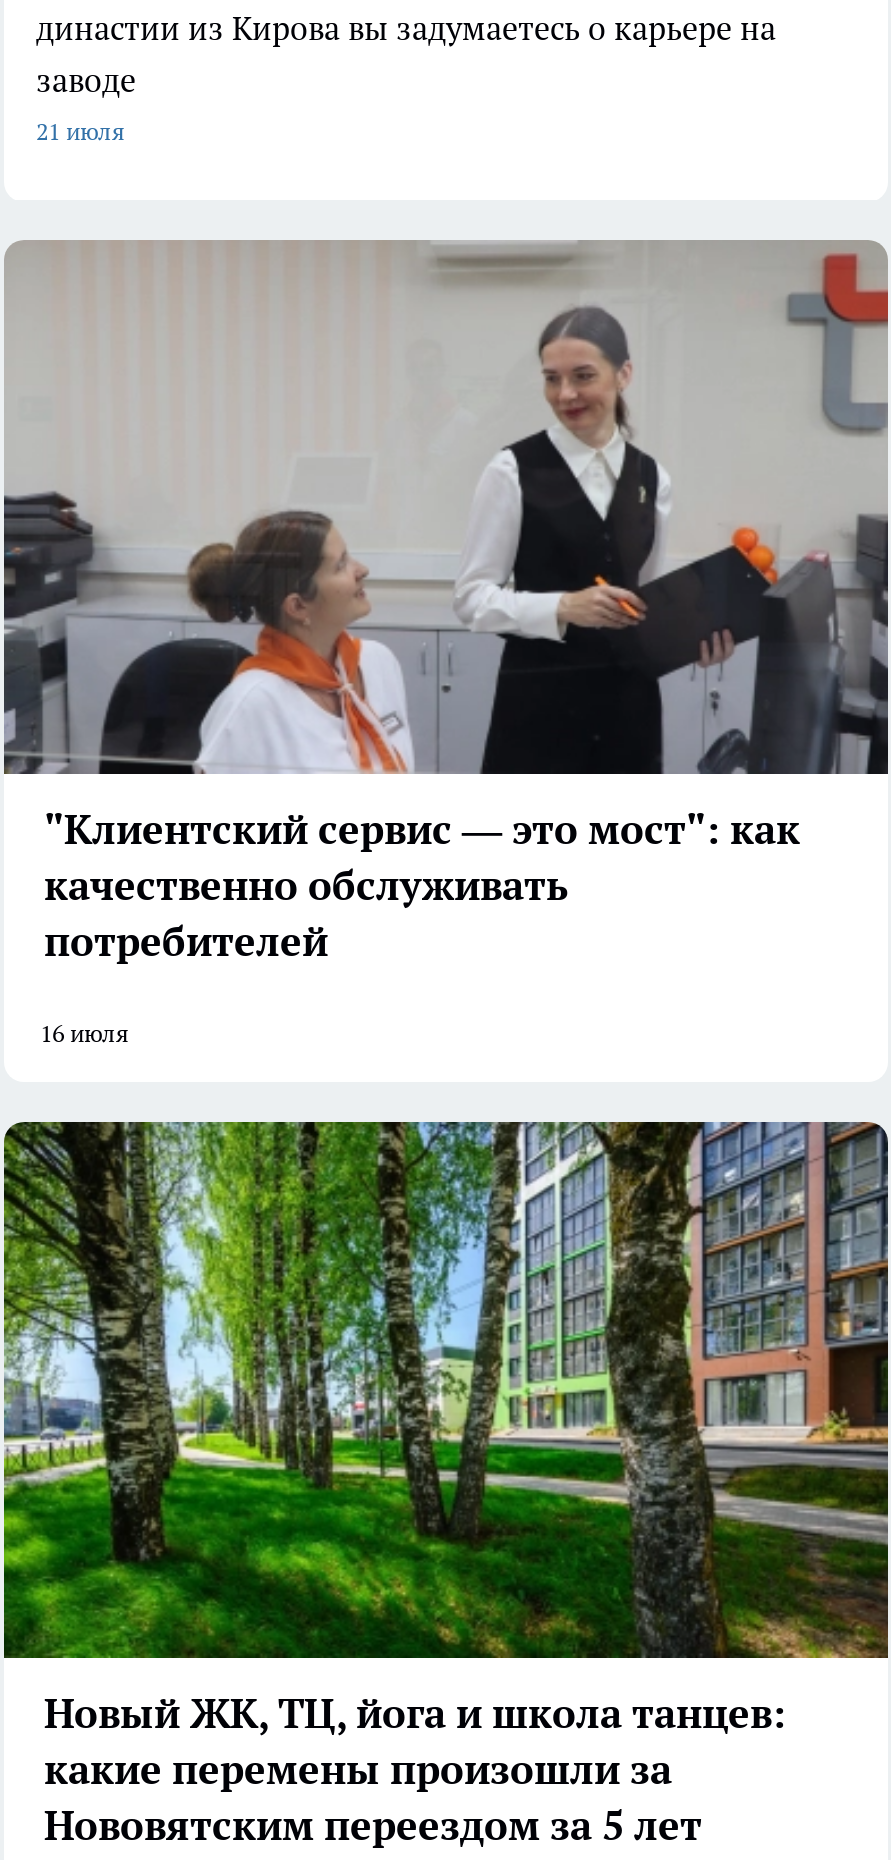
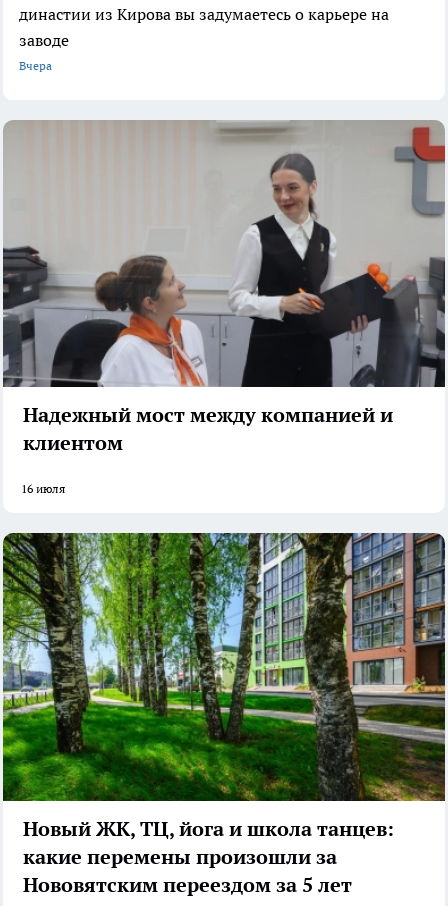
[36,115,124,145] 21 июля -> [19,58,52,73] Вчера
[44,804,800,968] "Клиентский сервис — это мост": как | качественно обслуживать | потребителей -> [23,402,393,456] Надежный мост между компанией и | клиентом

